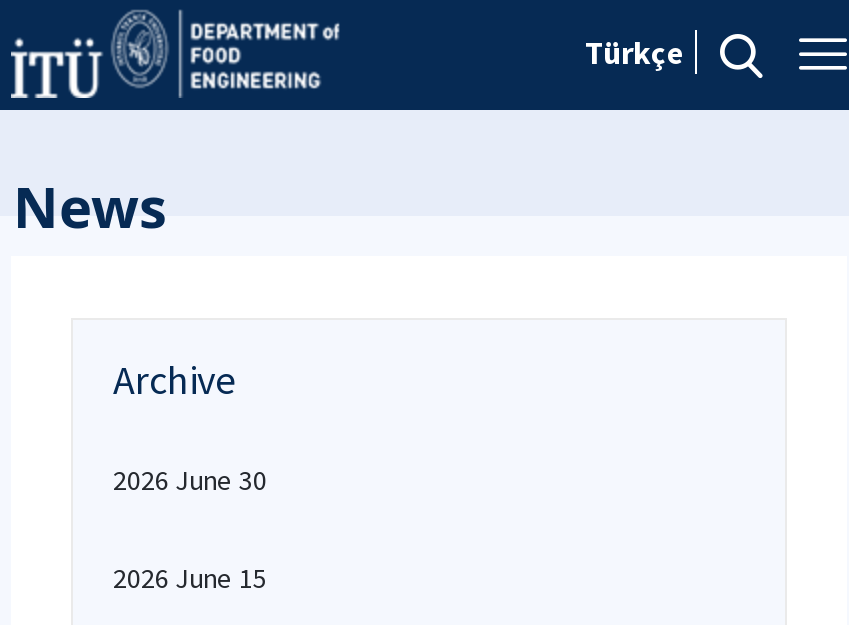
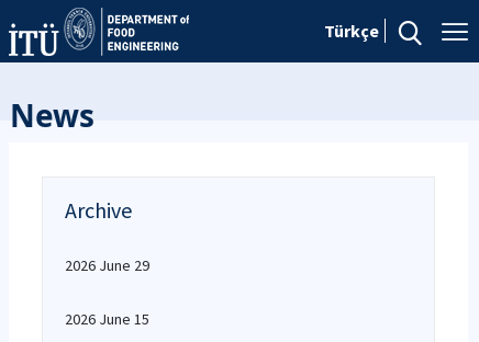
[113,462,267,498] 2026 June 30 -> [65,255,149,275] 2026 June 29

